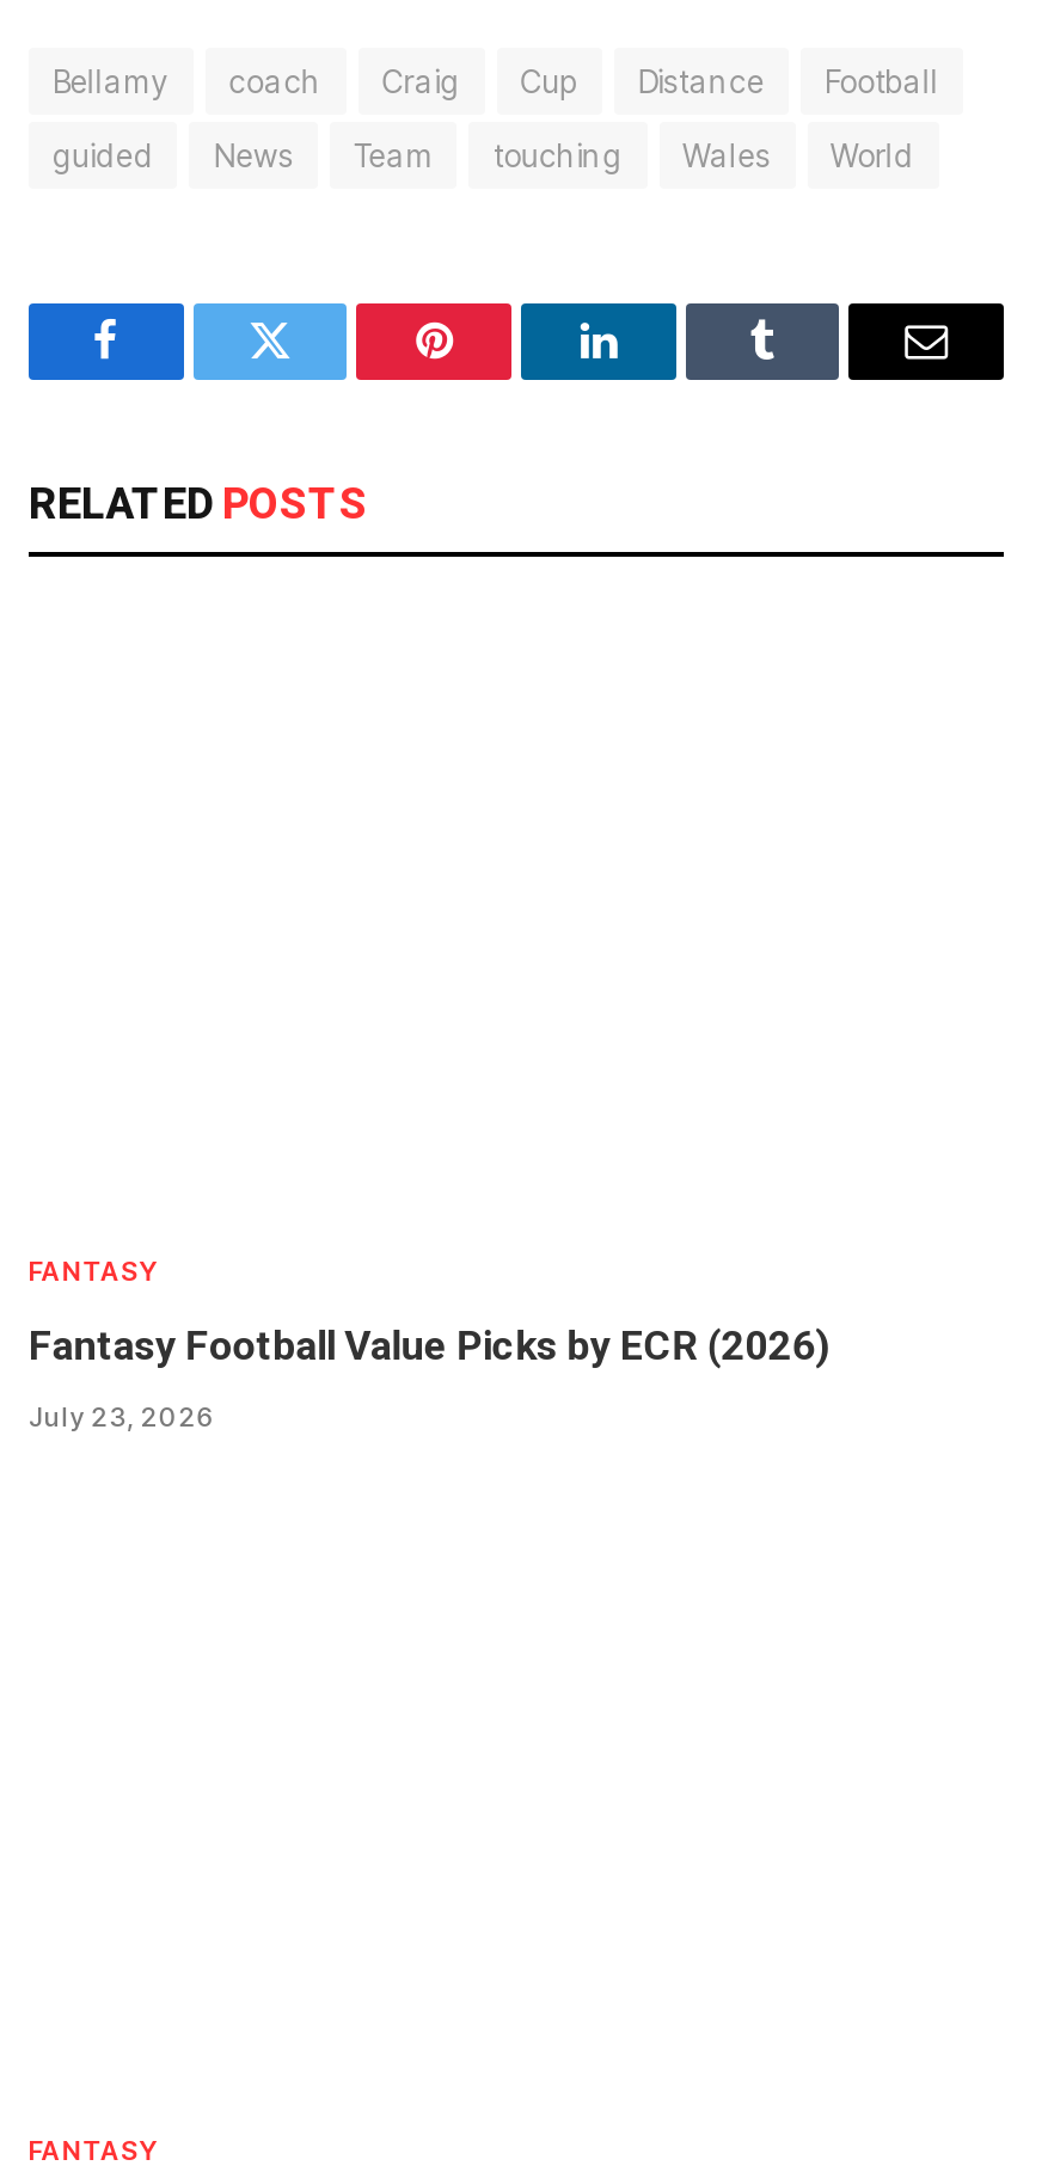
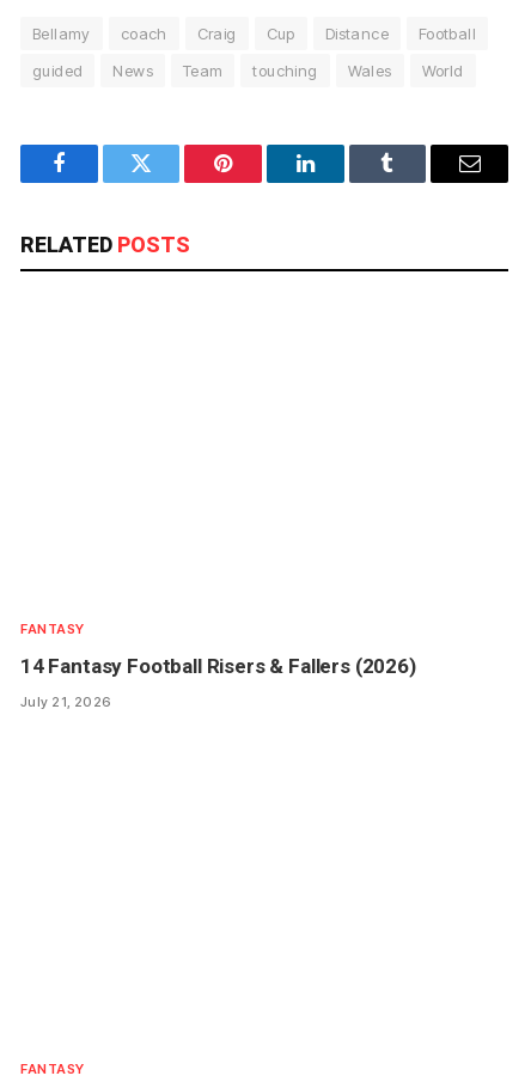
[29,1320,829,1368] Fantasy Football Value Picks by ECR (2026) -> [20,653,416,677] 14 Fantasy Football Risers & Fallers (2026)
[29,1399,217,1432] July 23, 2026 -> [20,693,112,710] July 21, 2026

